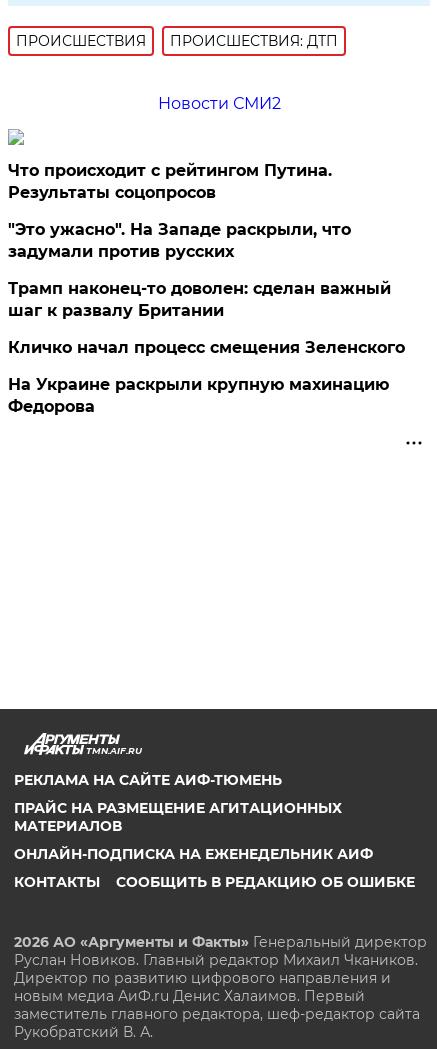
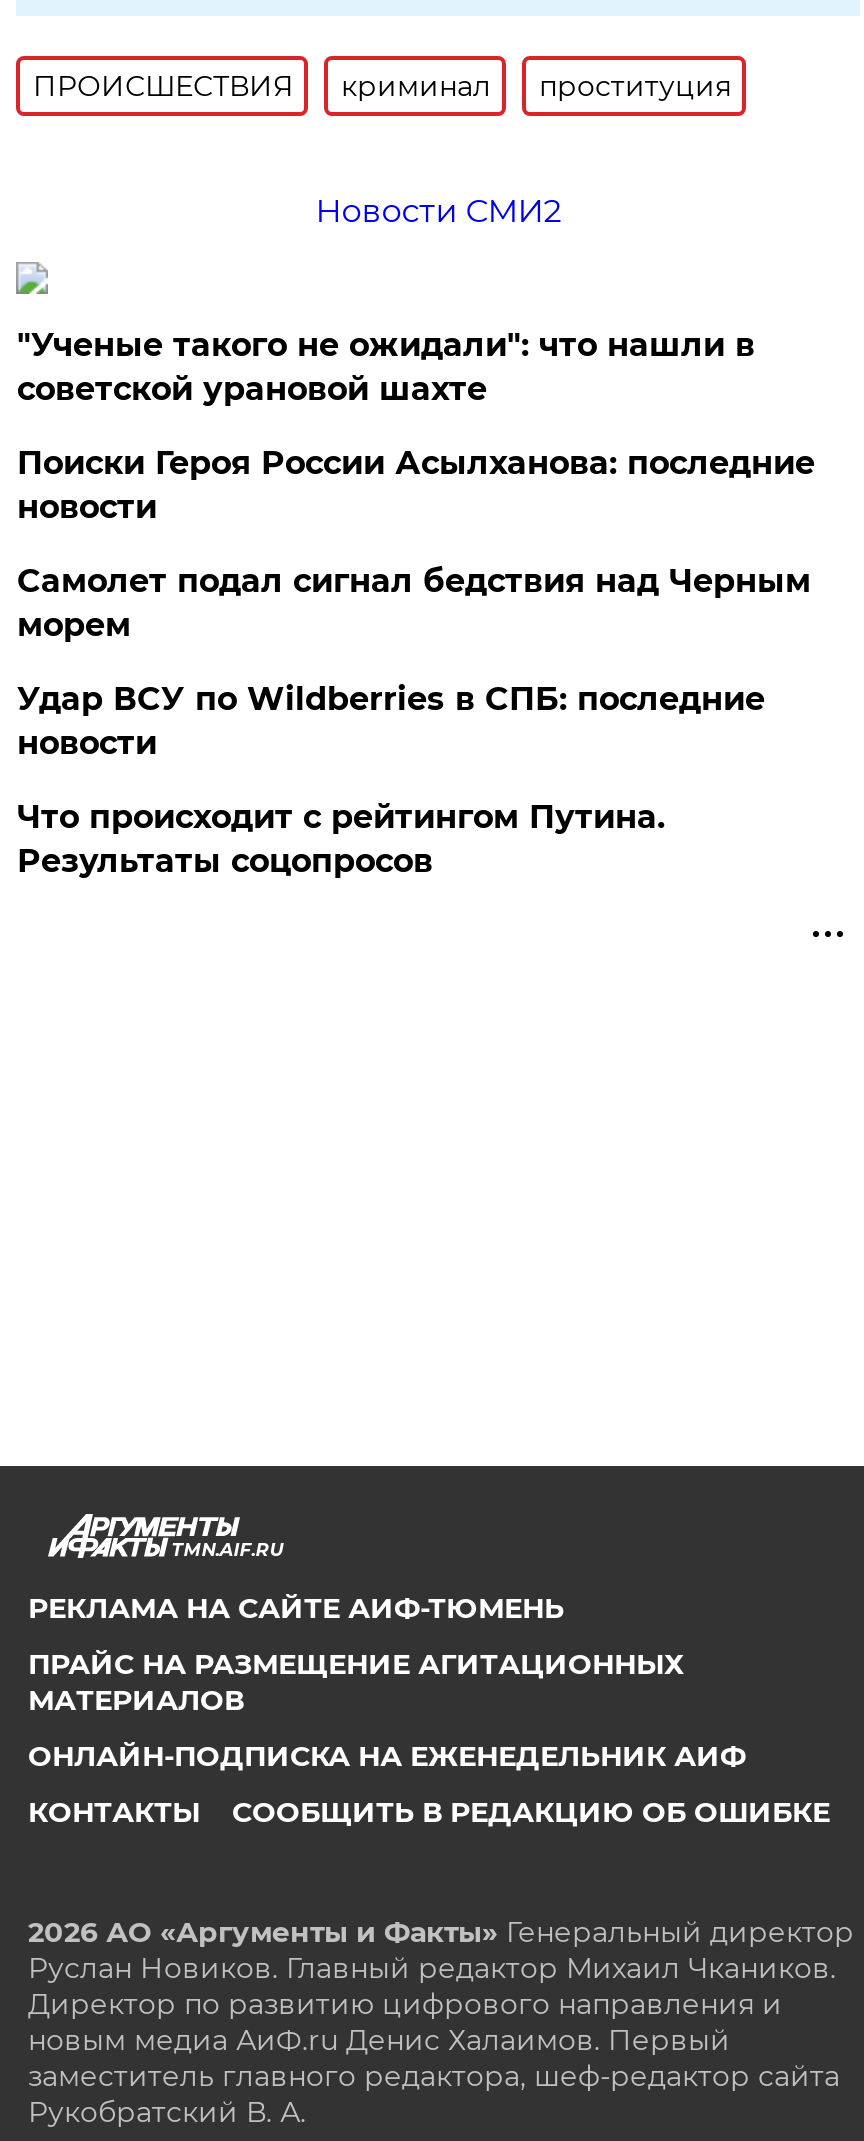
[170,32,338,50] ПРОИСШЕСТВИЯ: ДТП -> [341,68,731,104] криминал | проституция
none -> [17,326,815,762] "Ученые такого не ожидали": что нашли в | советской урановой шахте | Поиски Героя России Асылханова: последние | новости | Самолет подал сигнал бедствия над Черным | морем | Удар ВСУ по Wildberries в СПБ: последние | новости
moved [8,161,332,202] -> [17,798,665,880]: Что происходит с рейтингом Путина. | Результаты соцопросов
[8,220,405,416] "Это ужасно". На Западе раскрыли, что | задумали против русских | Трамп наконец-то доволен: сделан важный | шаг к развалу Британии | Кличко начал процесс смещения Зеленского | На Украине раскрыли крупную махинацию | Федорова -> none

